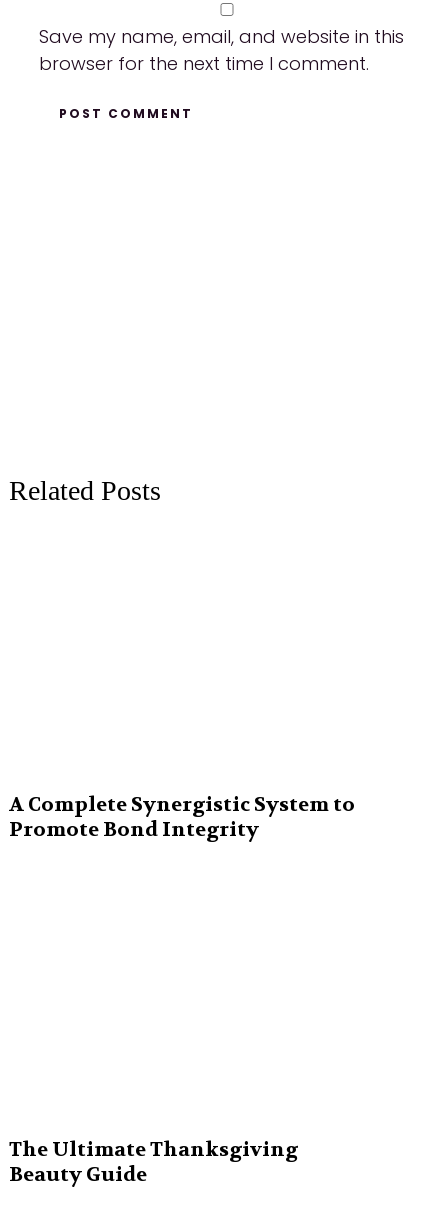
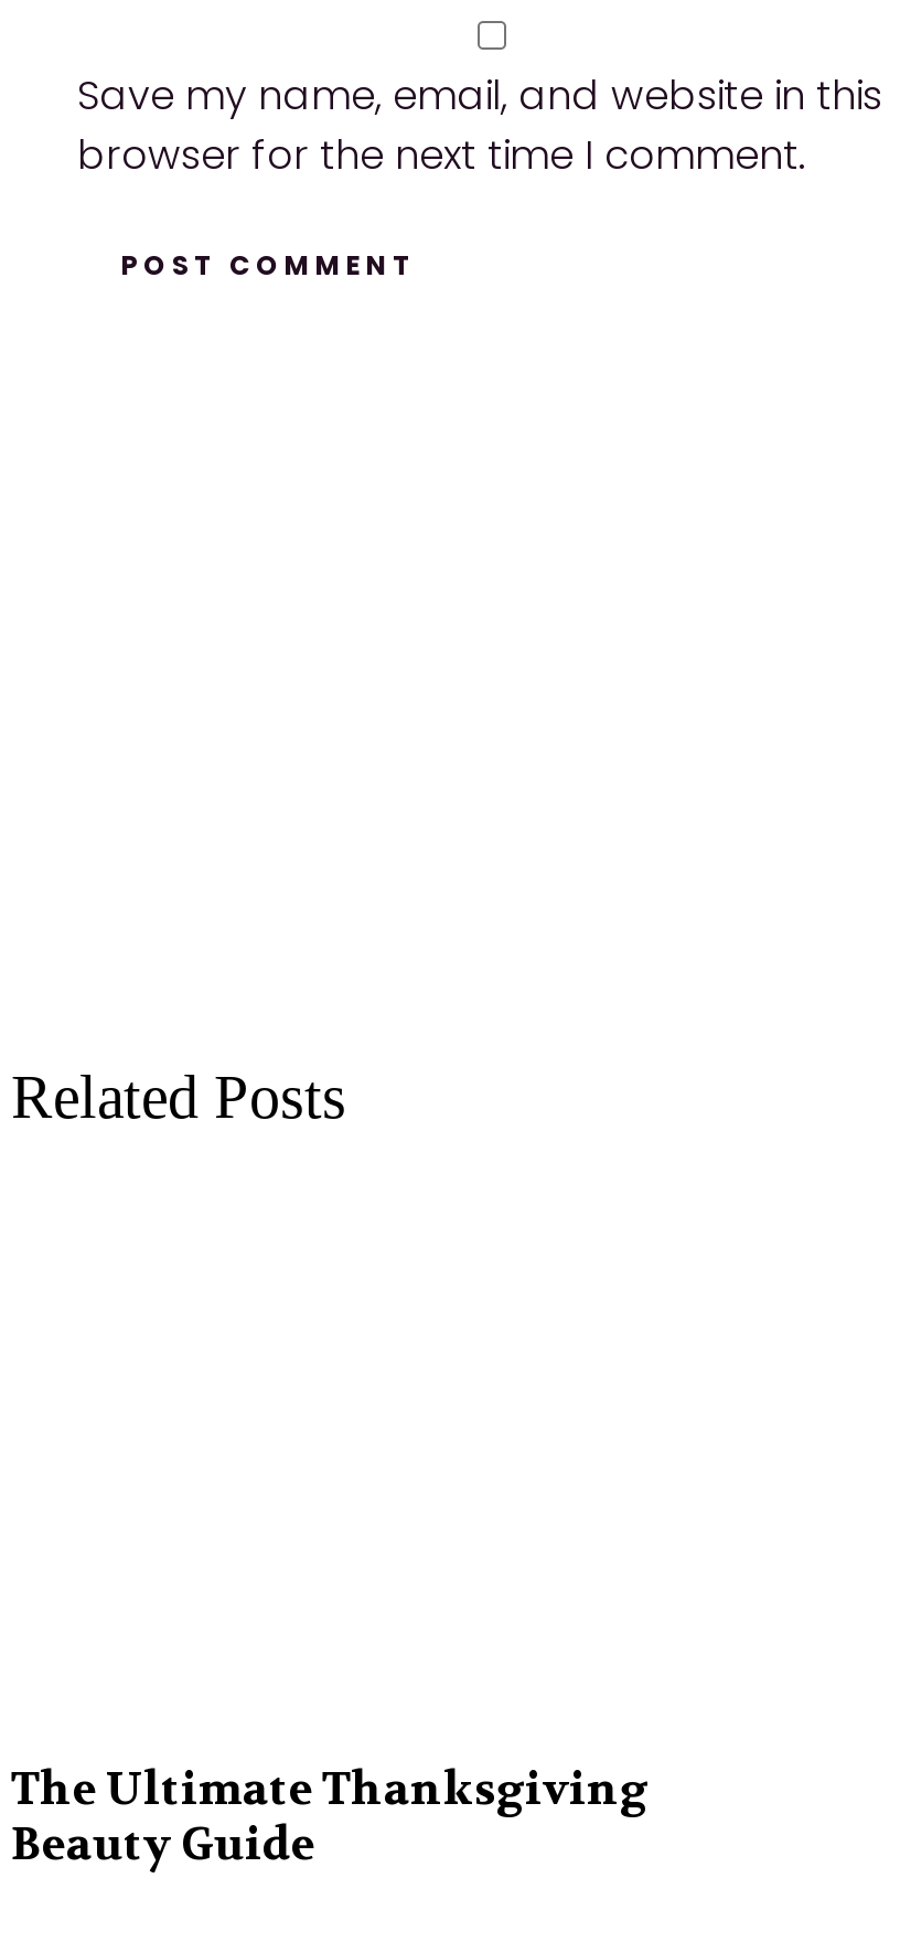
[9,792,355,842] A Complete Synergistic System to | Promote Bond Integrity -> none

